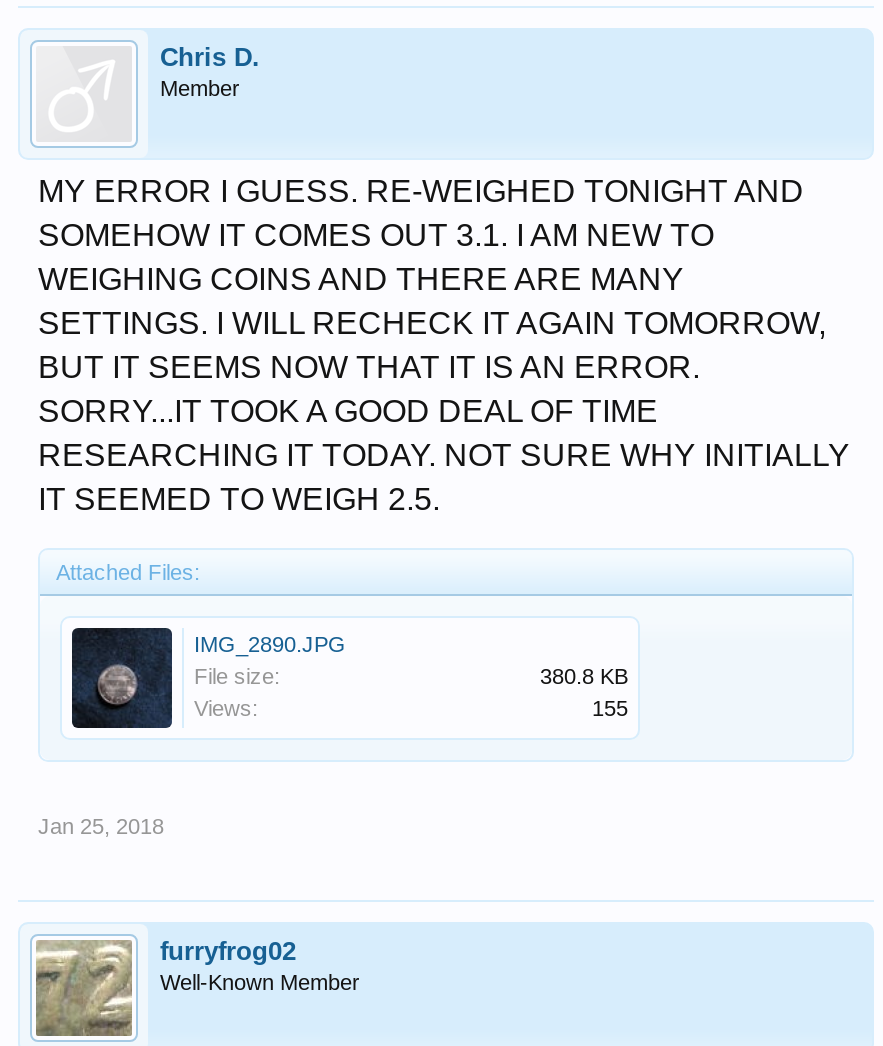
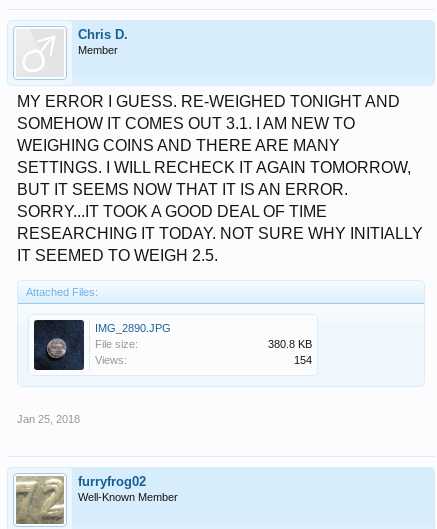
[592,696,628,720] 155 -> [294,354,312,366] 154

